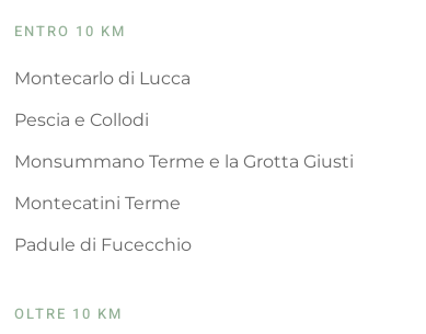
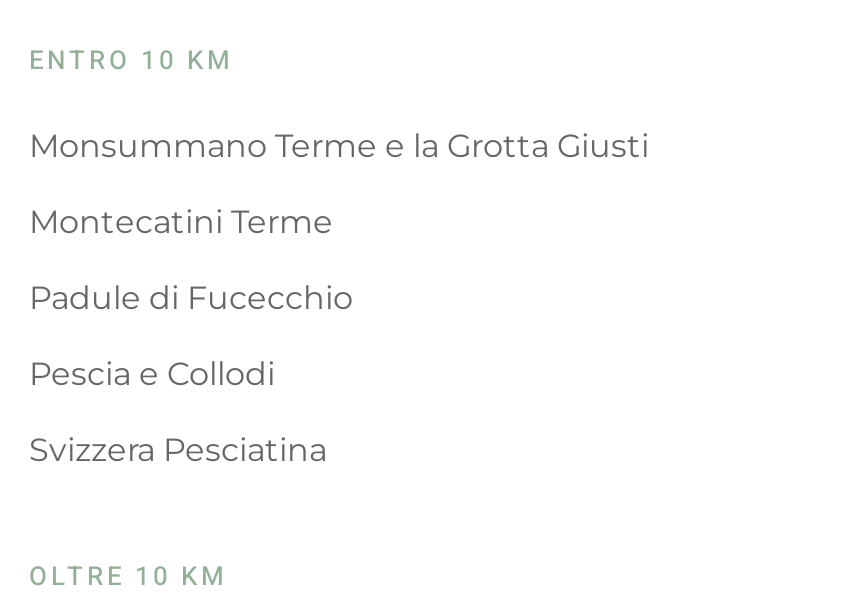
[14,68,191,89] Montecarlo di Lucca -> none
moved [14,110,149,130] -> [29,355,275,393]: Pescia e Collodi
moved [14,151,354,255] -> [29,127,649,317]: Monsummano Terme e la Grotta Giusti | Montecatini Terme | Padule di Fucecchio
none -> [29,431,327,469] Svizzera Pesciatina

